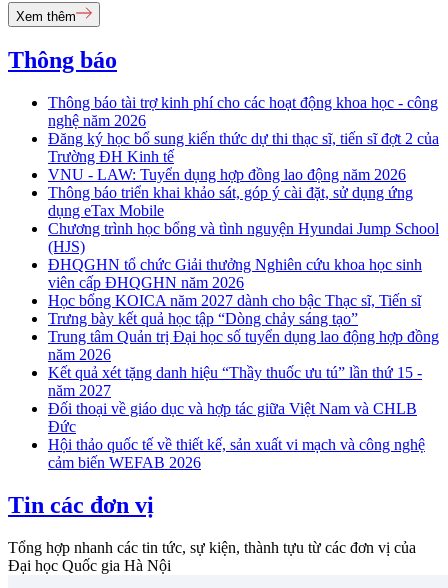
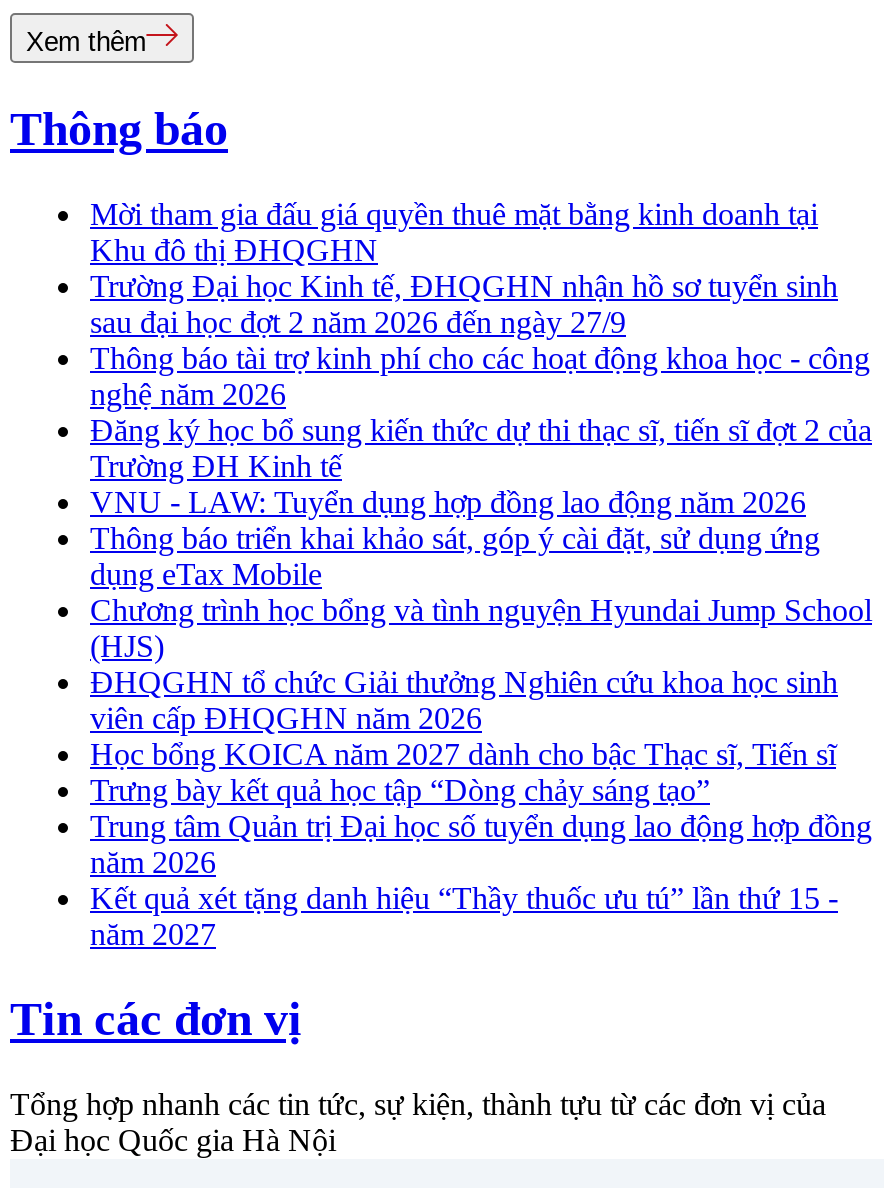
none -> [90,197,838,339] Mời tham gia đấu giá quyền thuê mặt bằng kinh doanh tại | Khu đô thị ĐHQGHN | Trường Đại học Kinh tế, ĐHQGHN nhận hồ sơ tuyển sinh | sau đại học đợt 2 năm 2026 đến ngày 27/9
moved [48,94,439,399] -> [90,341,872,951]: Thông báo tài trợ kinh phí cho các hoạt động khoa học - công | nghệ năm 2026 | Đăng ký học bổ sung kiến thức dự thi thạc sĩ, tiến sĩ đợt 2 của | ... | Kết quả xét tặng danh hiệu “Thầy thuốc ưu tú” lần thứ 15 - | năm 2027
[48,400,425,471] Đối thoại về giáo dục và hợp tác giữa Việt Nam và CHLB | Đức | Hội thảo quốc tế về thiết kế, sản xuất vi mạch và công nghệ | cảm biến WEFAB 2026 -> none

